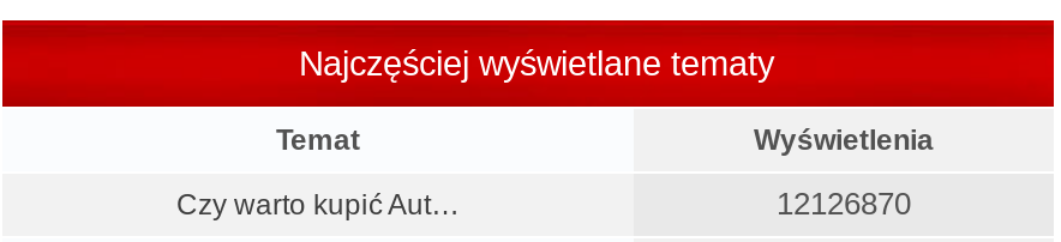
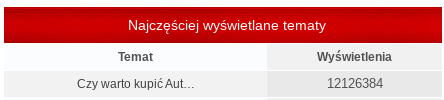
[777,185,911,221] 12126870 -> [326,76,382,91] 12126384

